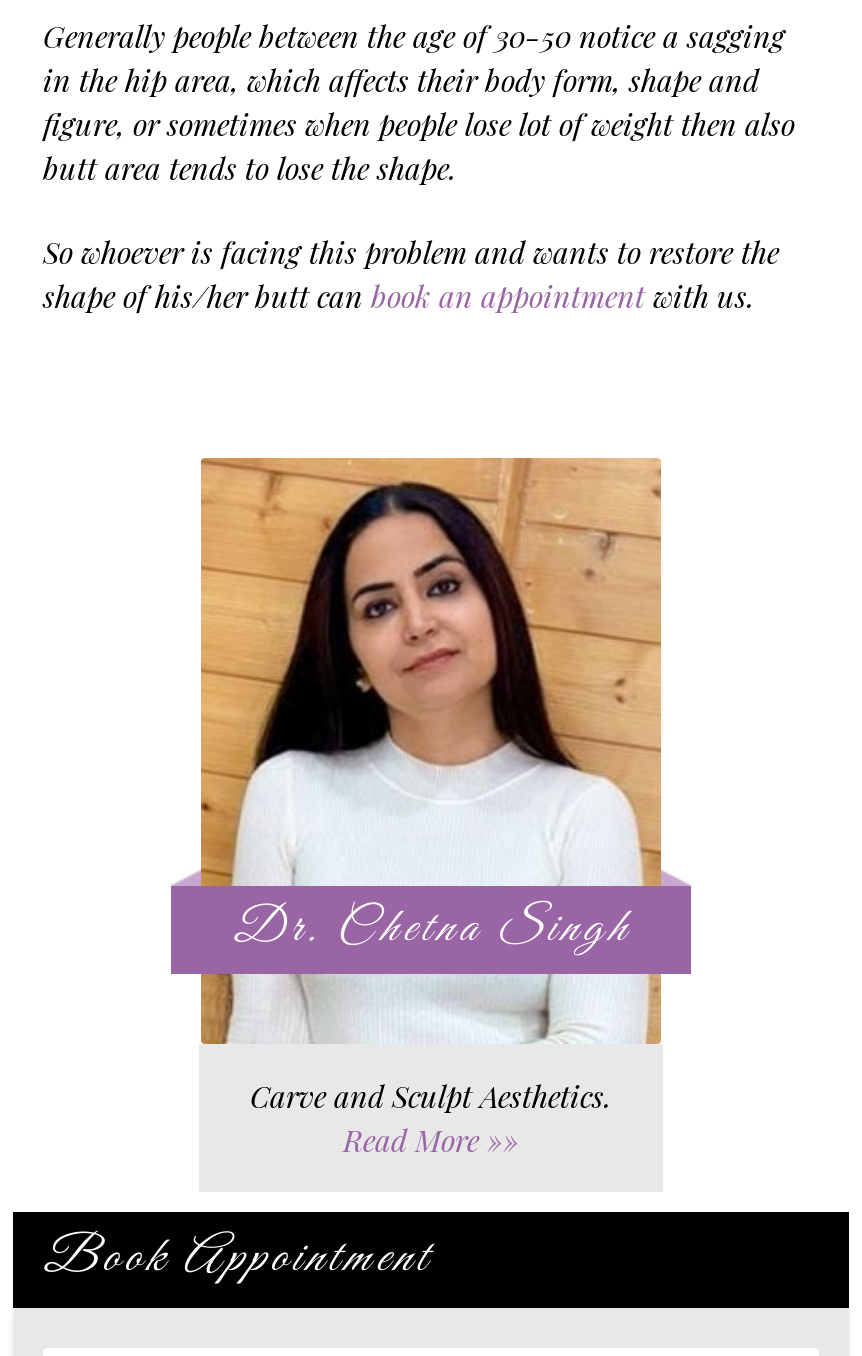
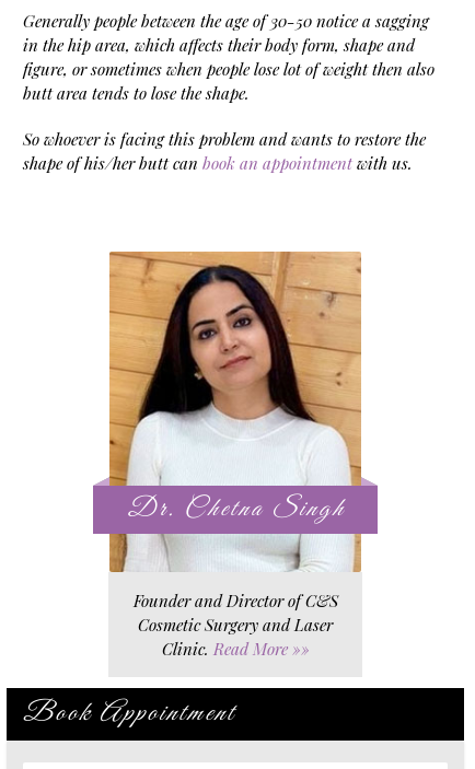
[250,1077,612,1161] Carve and Sculpt Aesthetics. | Read More »» -> [133,590,338,660] Founder and Director of C&S | Cosmetic Surgery and Laser | Clinic. Read More »»

